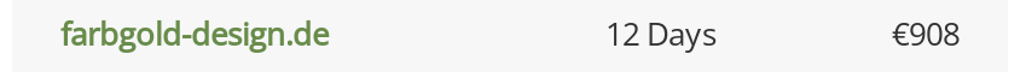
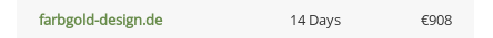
[605,12,717,55] 12 Days -> [289,10,340,29] 14 Days

